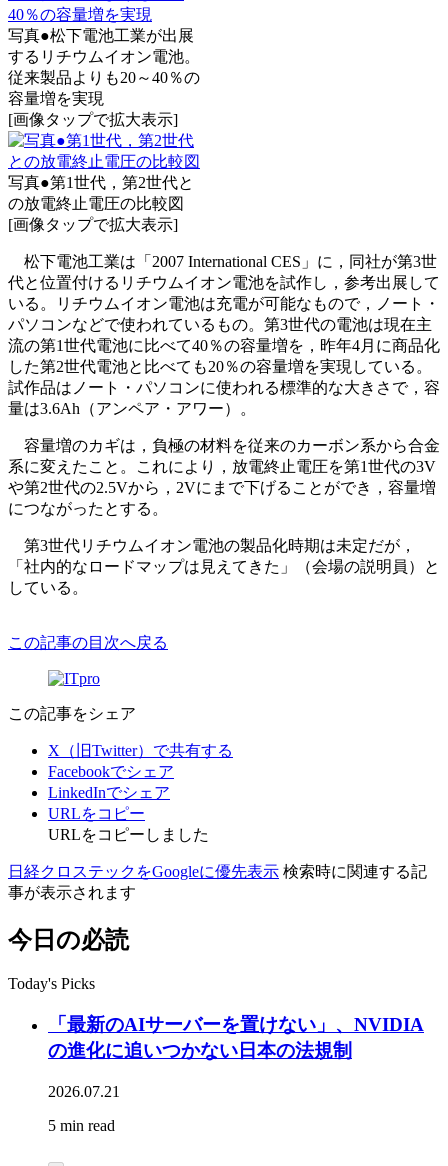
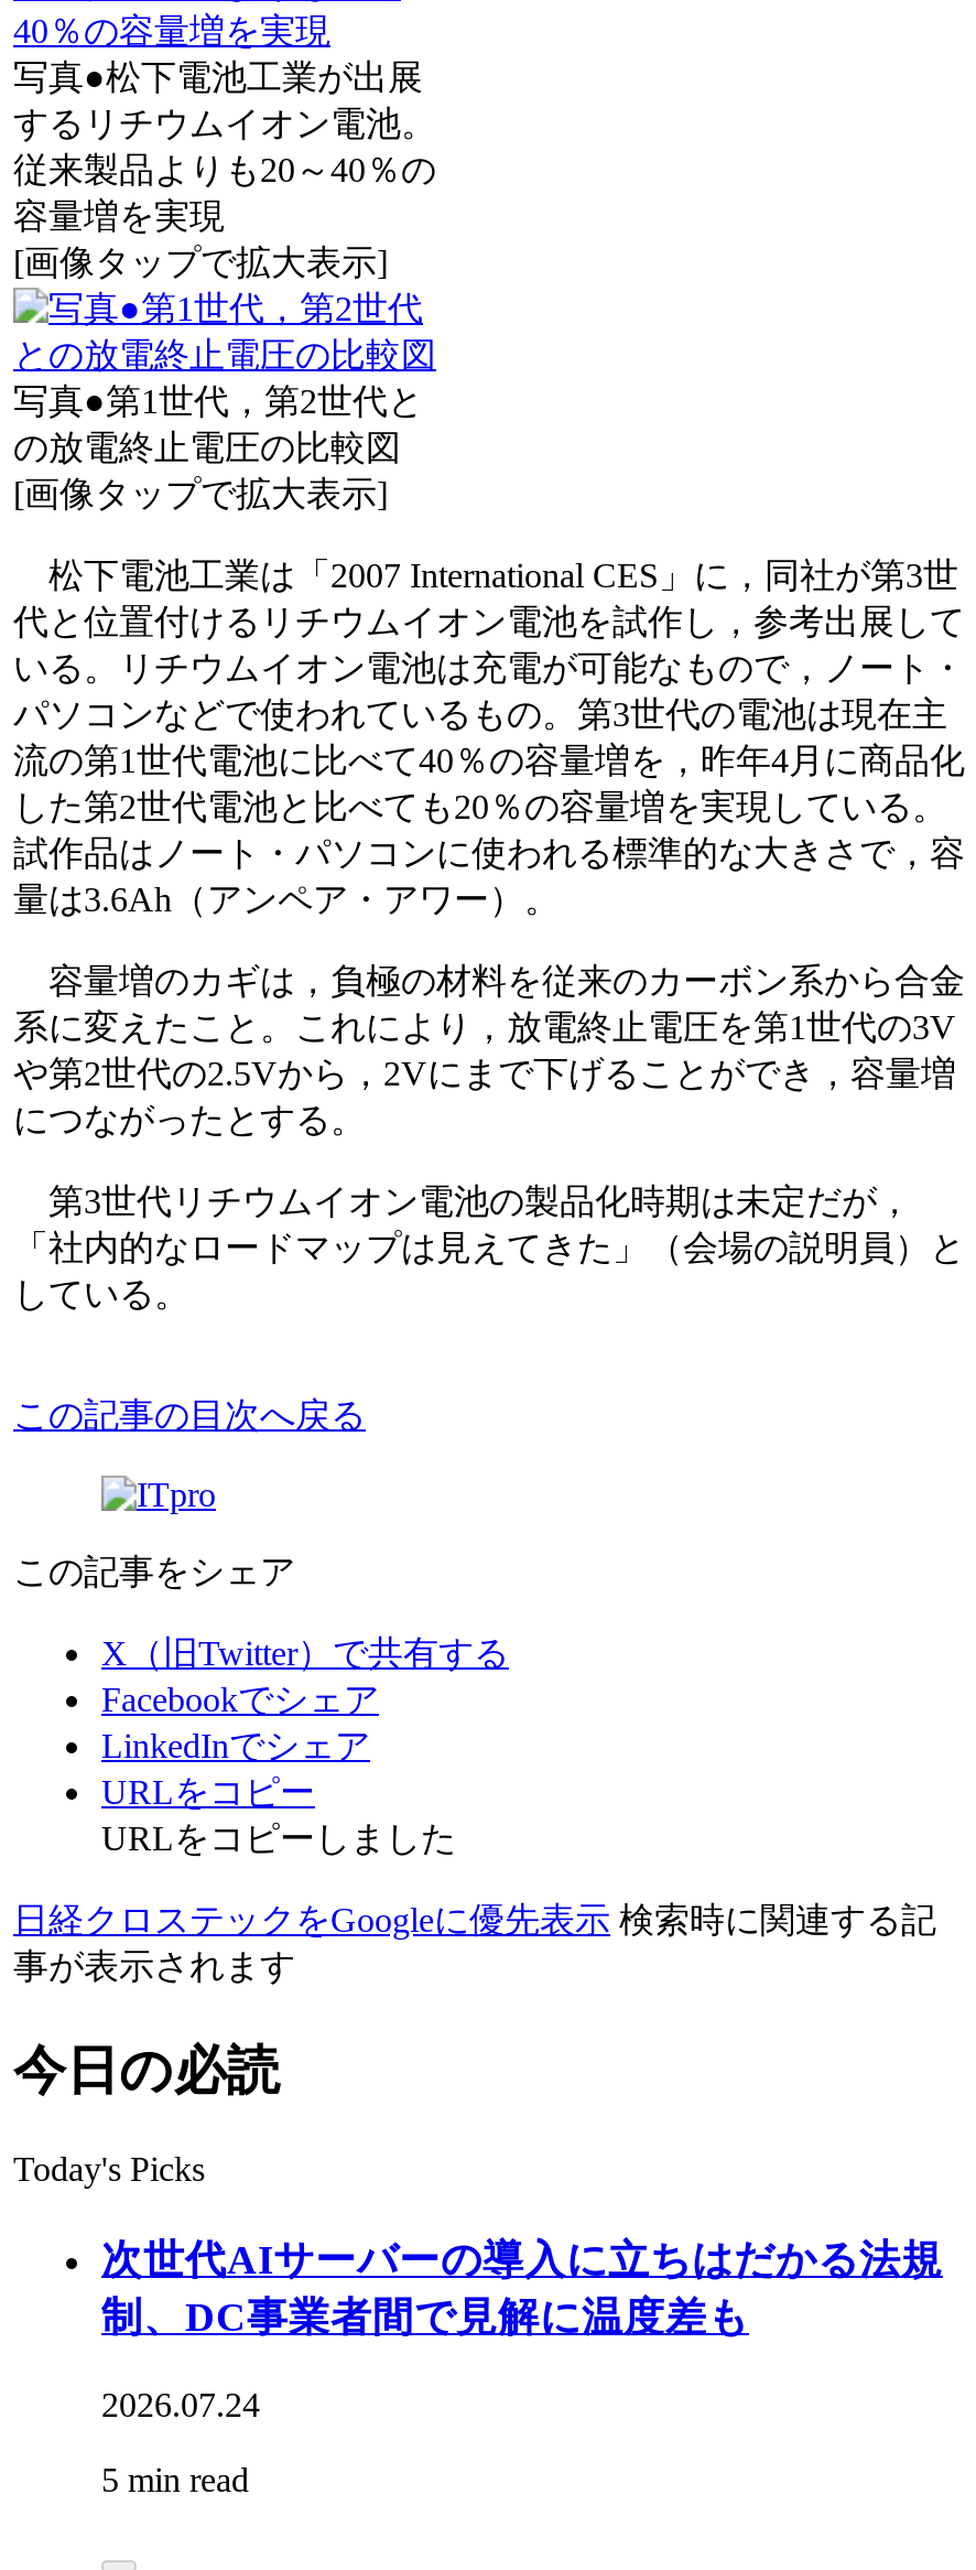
[48,1014,424,1061] 「最新のAIサーバーを置けない」、NVIDIA | の進化に追いつかない日本の法規制 -> [101,2235,943,2339] 次世代AIサーバーの導入に立ちはだかる法規 | 制、DC事業者間で見解に温度差も
[48,1083,120,1100] 2026.07.21 -> [101,2387,260,2424] 2026.07.24

